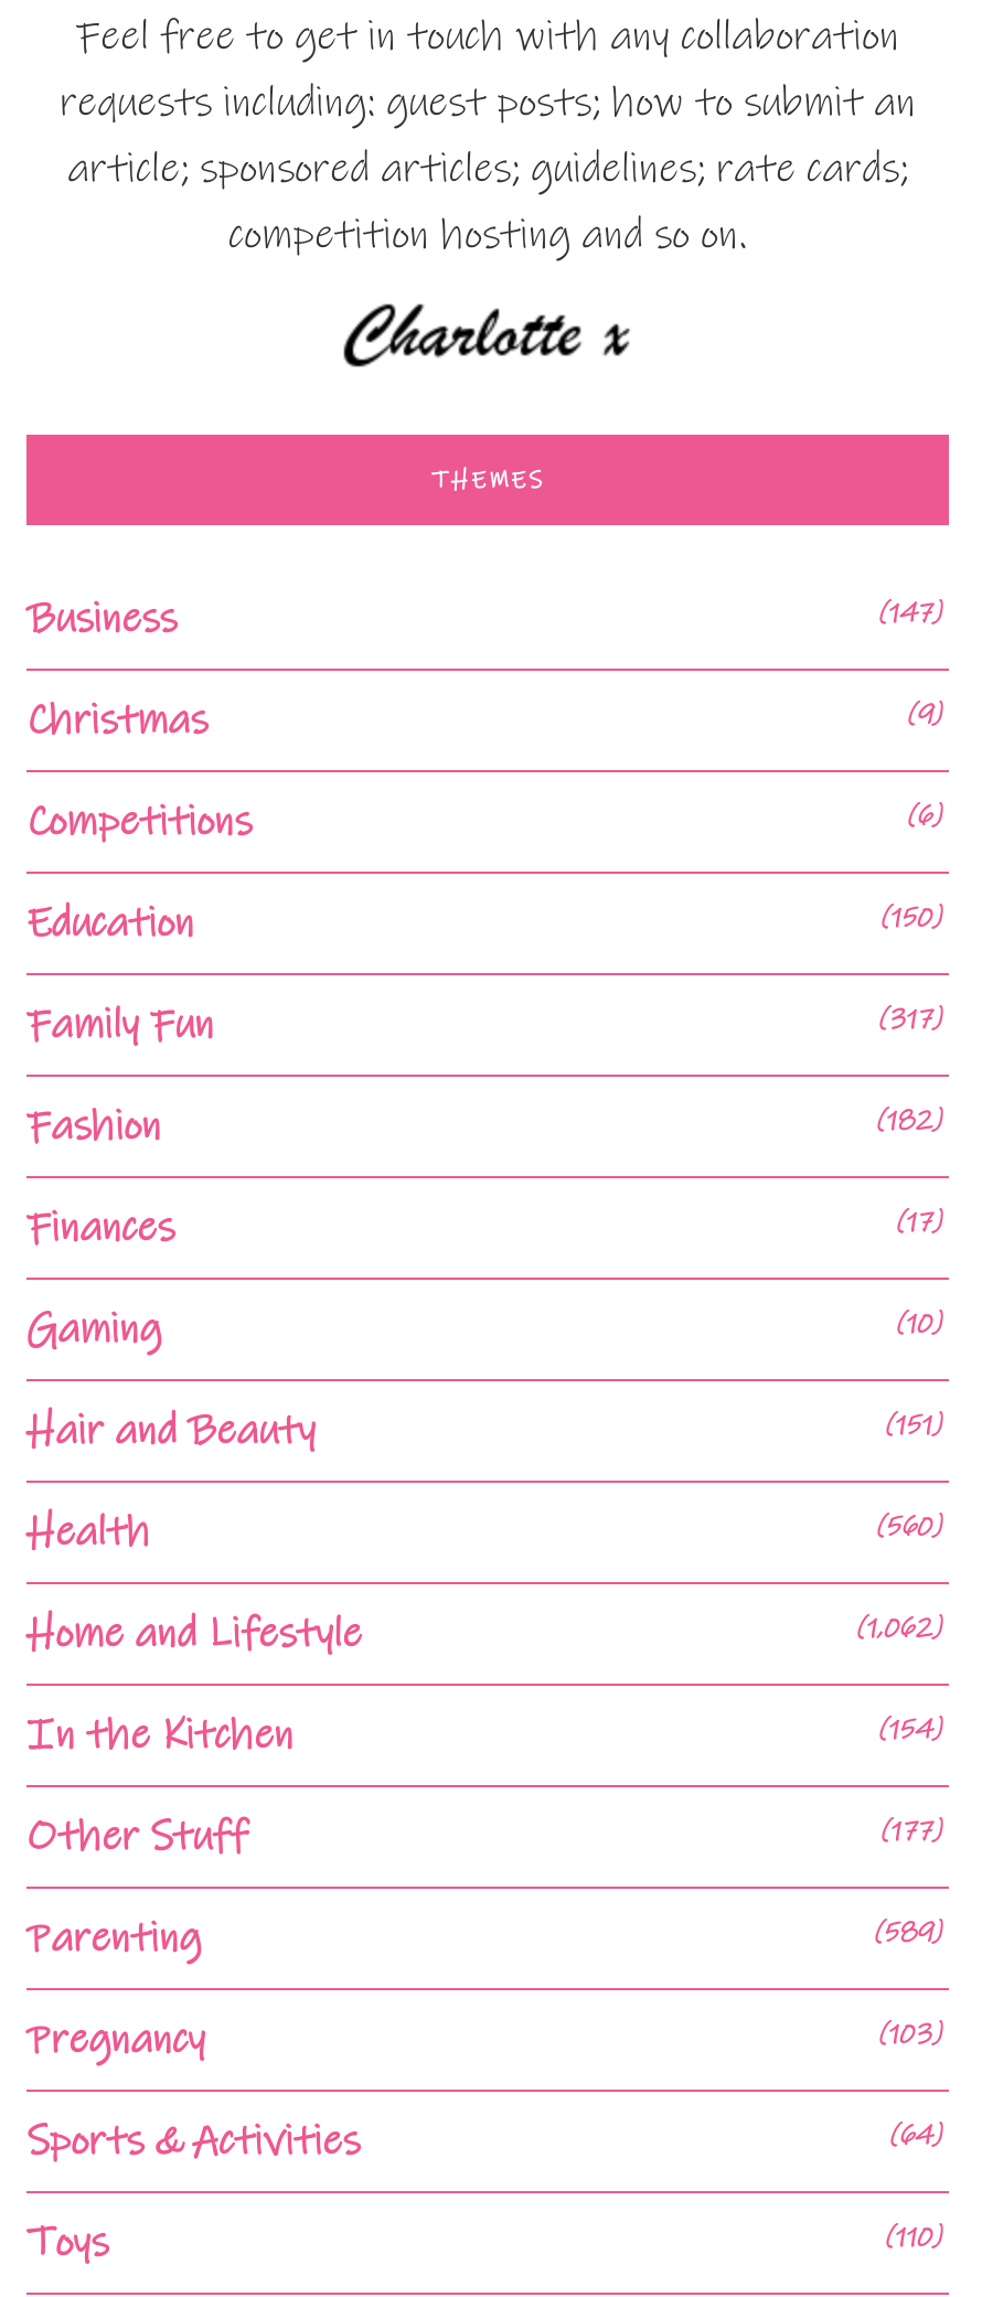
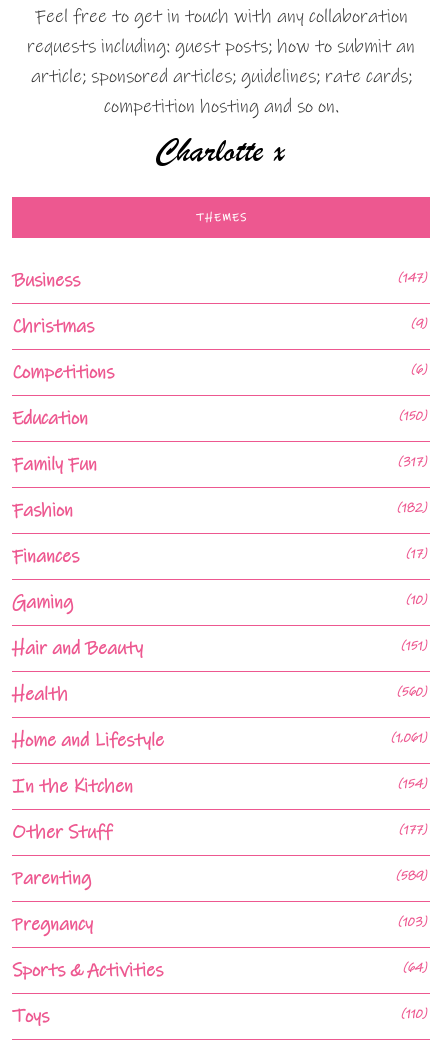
[854,1610,942,1643] (1,062) -> [390,729,427,744] (1,061)

